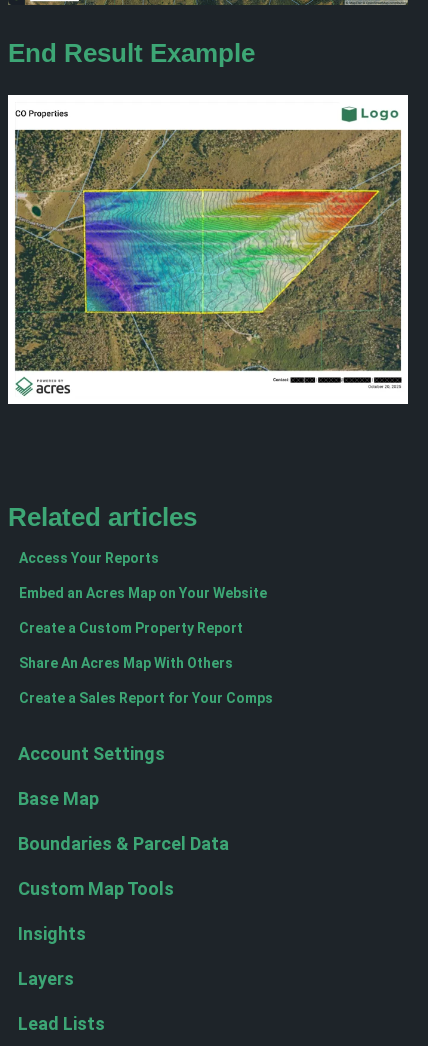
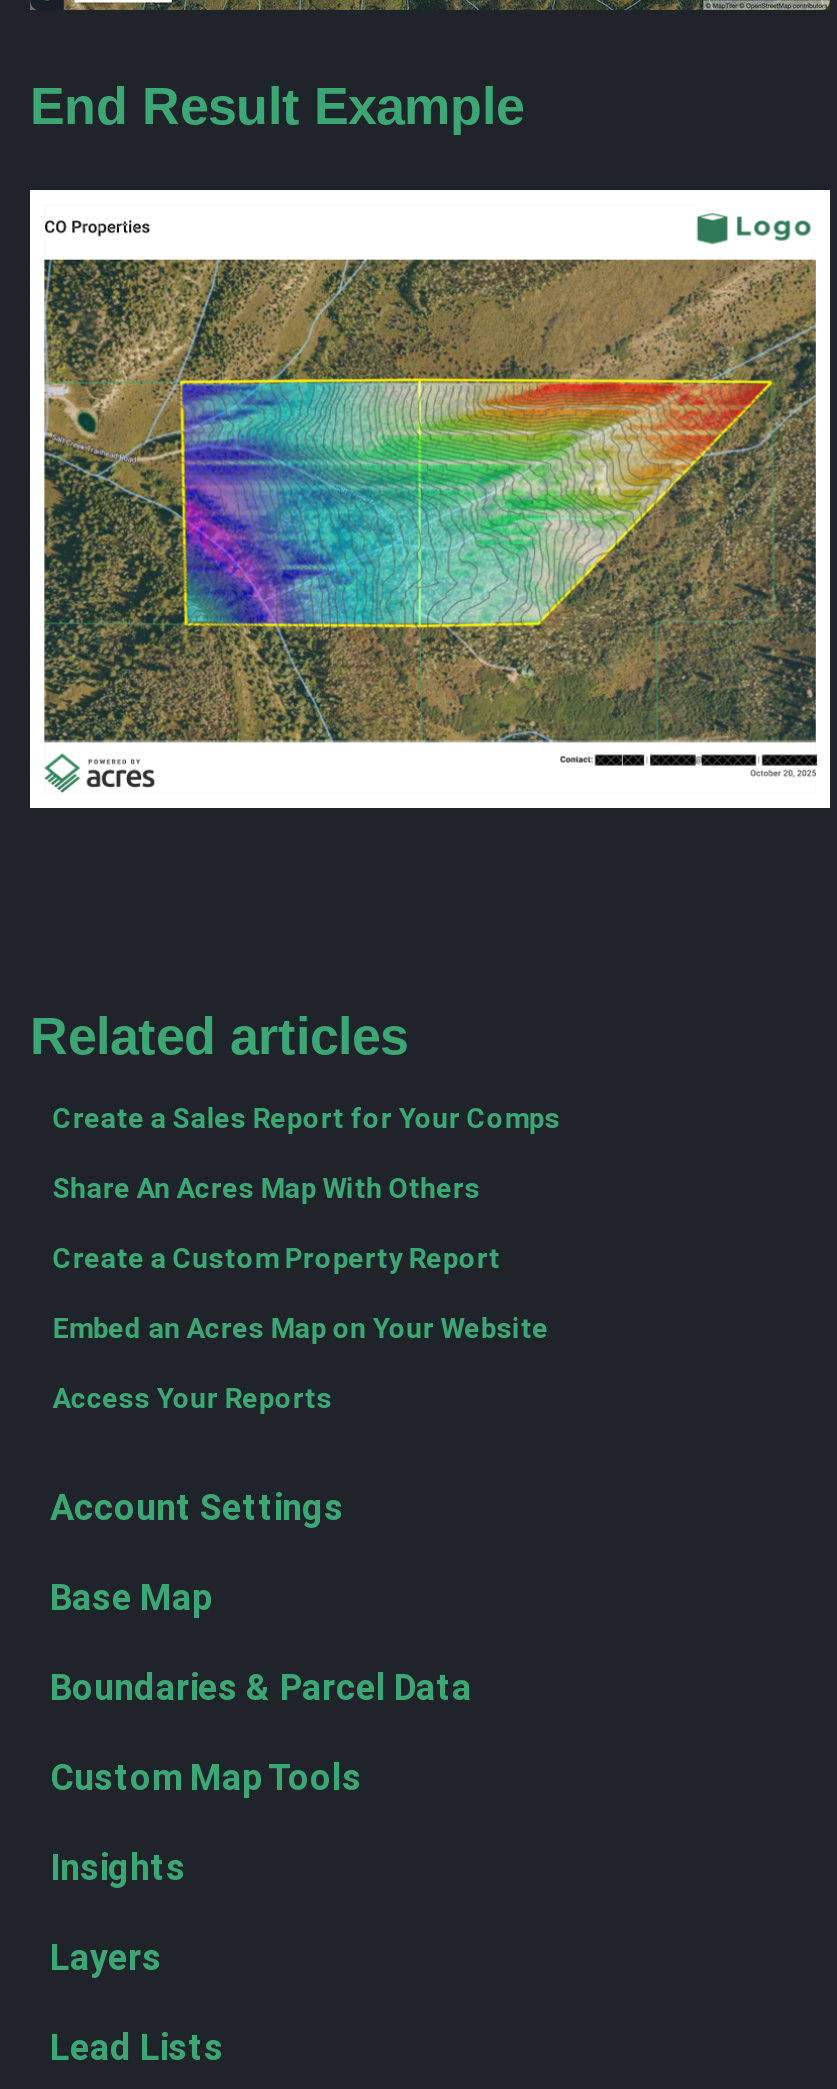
moved [19,550,159,566] -> [52,1381,332,1413]: Access Your Reports
moved [19,585,273,706] -> [52,1101,560,1343]: Embed an Acres Map on Your Website | Create a Custom Property Report | Share An Acres Map With Others | Create a Sales Report for Your Comps

